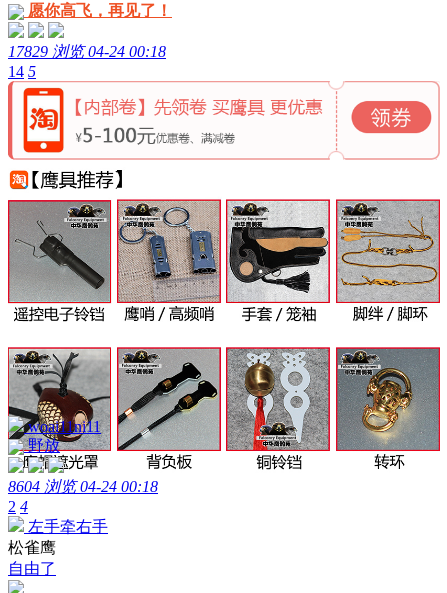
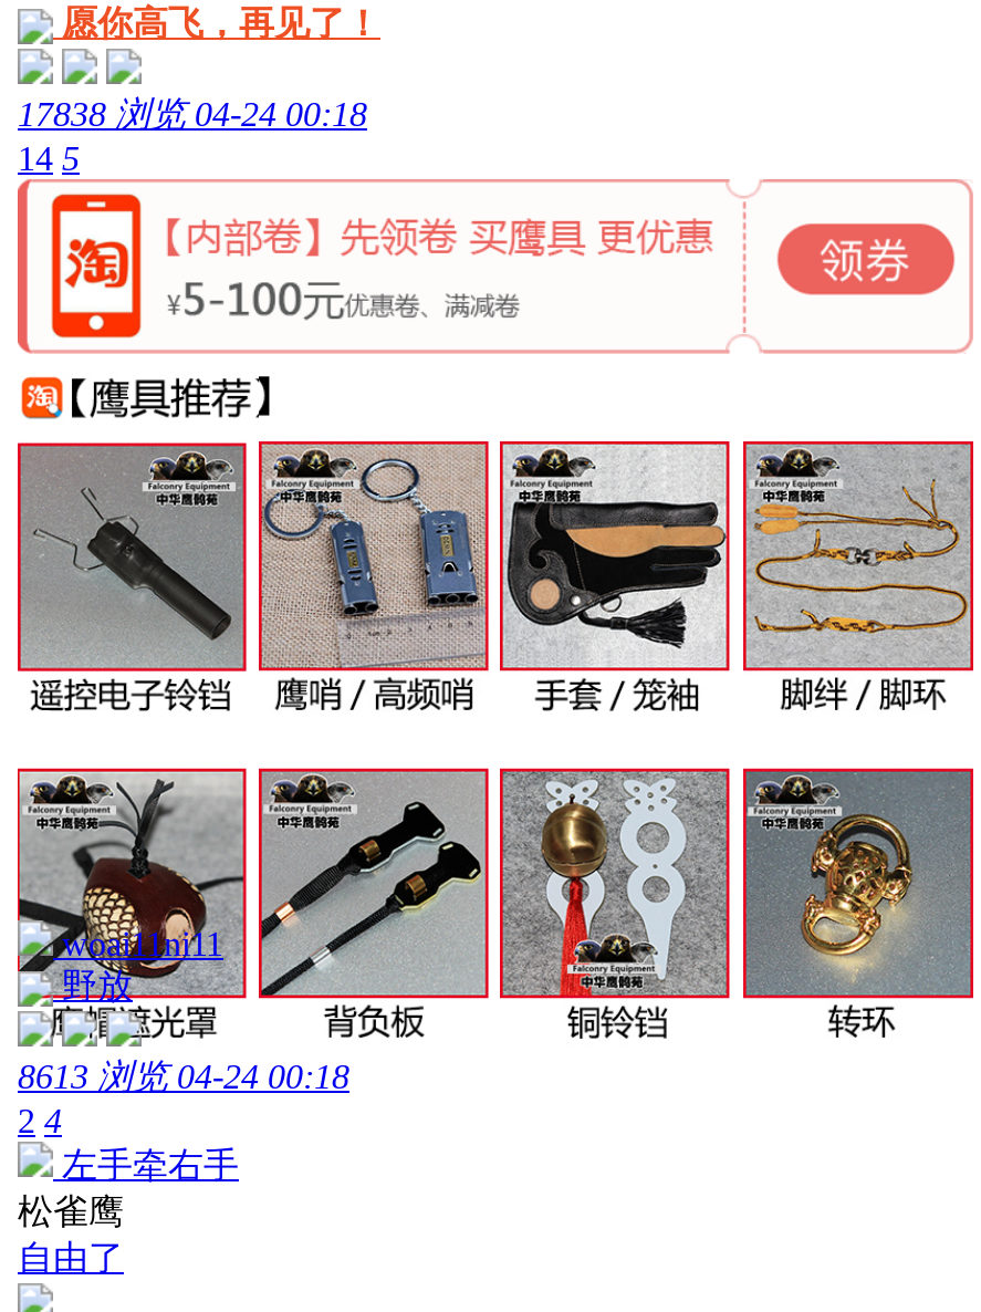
[8,43,166,60] 17829 浏览 04-24 00:18 -> [18,95,367,133] 17838 浏览 04-24 00:18
[8,478,158,495] 8604 浏览 04-24 00:18 -> [18,1058,349,1095] 8613 浏览 04-24 00:18

